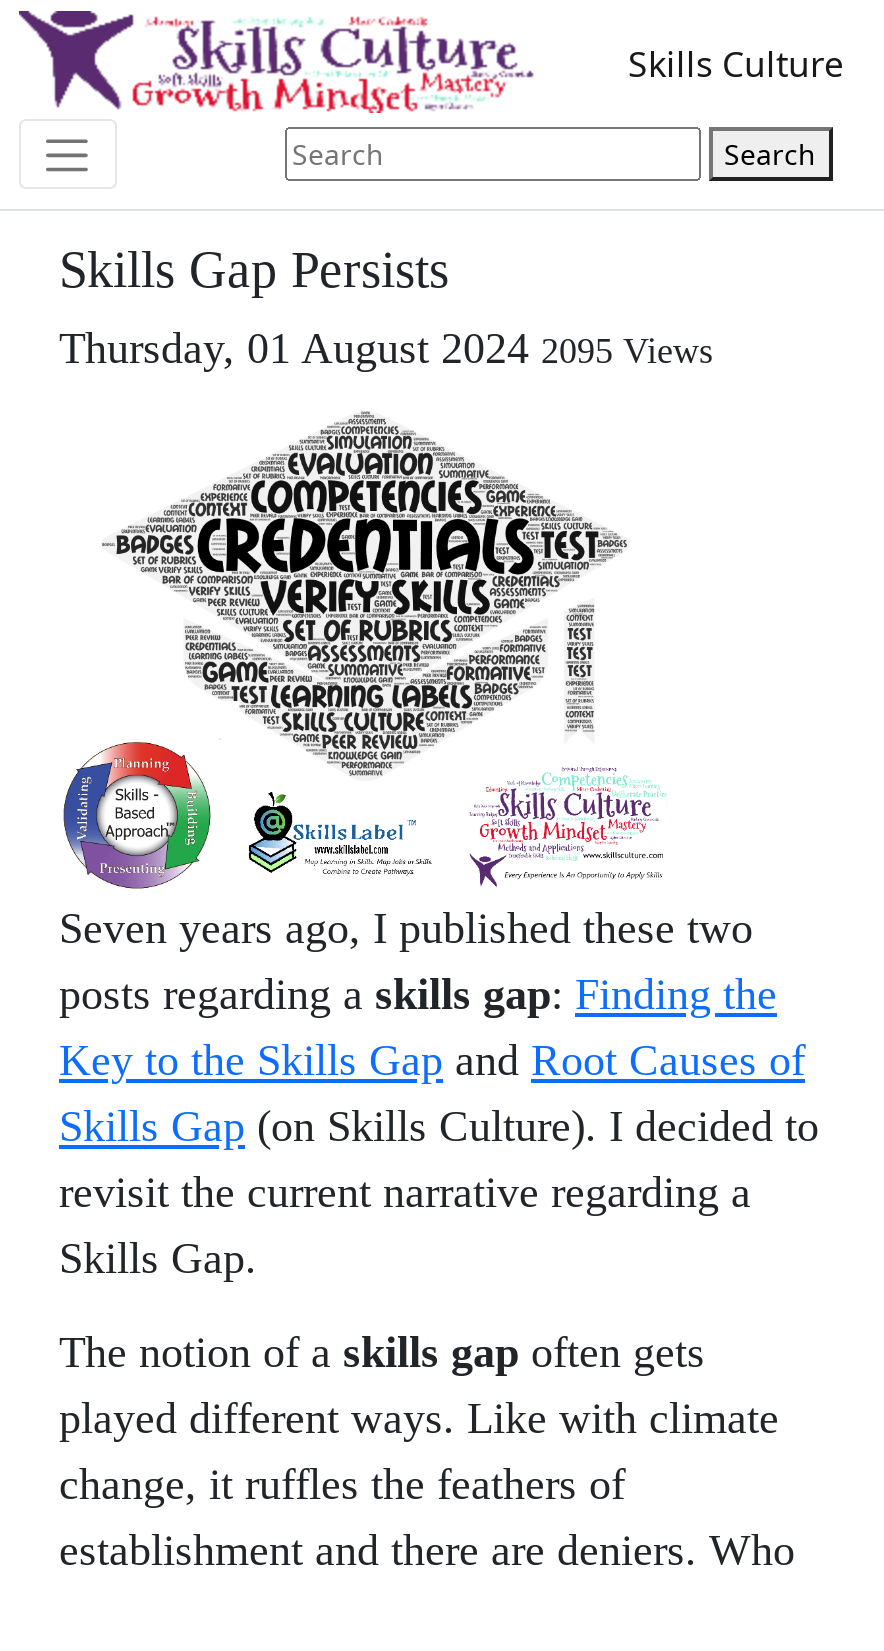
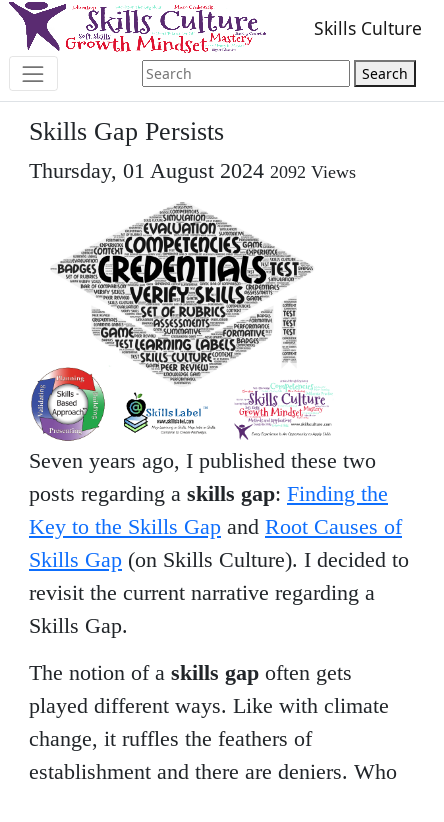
[59,323,713,373] Thursday, 01 August 2024 2095 Views -> [29,158,356,183] Thursday, 01 August 2024 2092 Views

